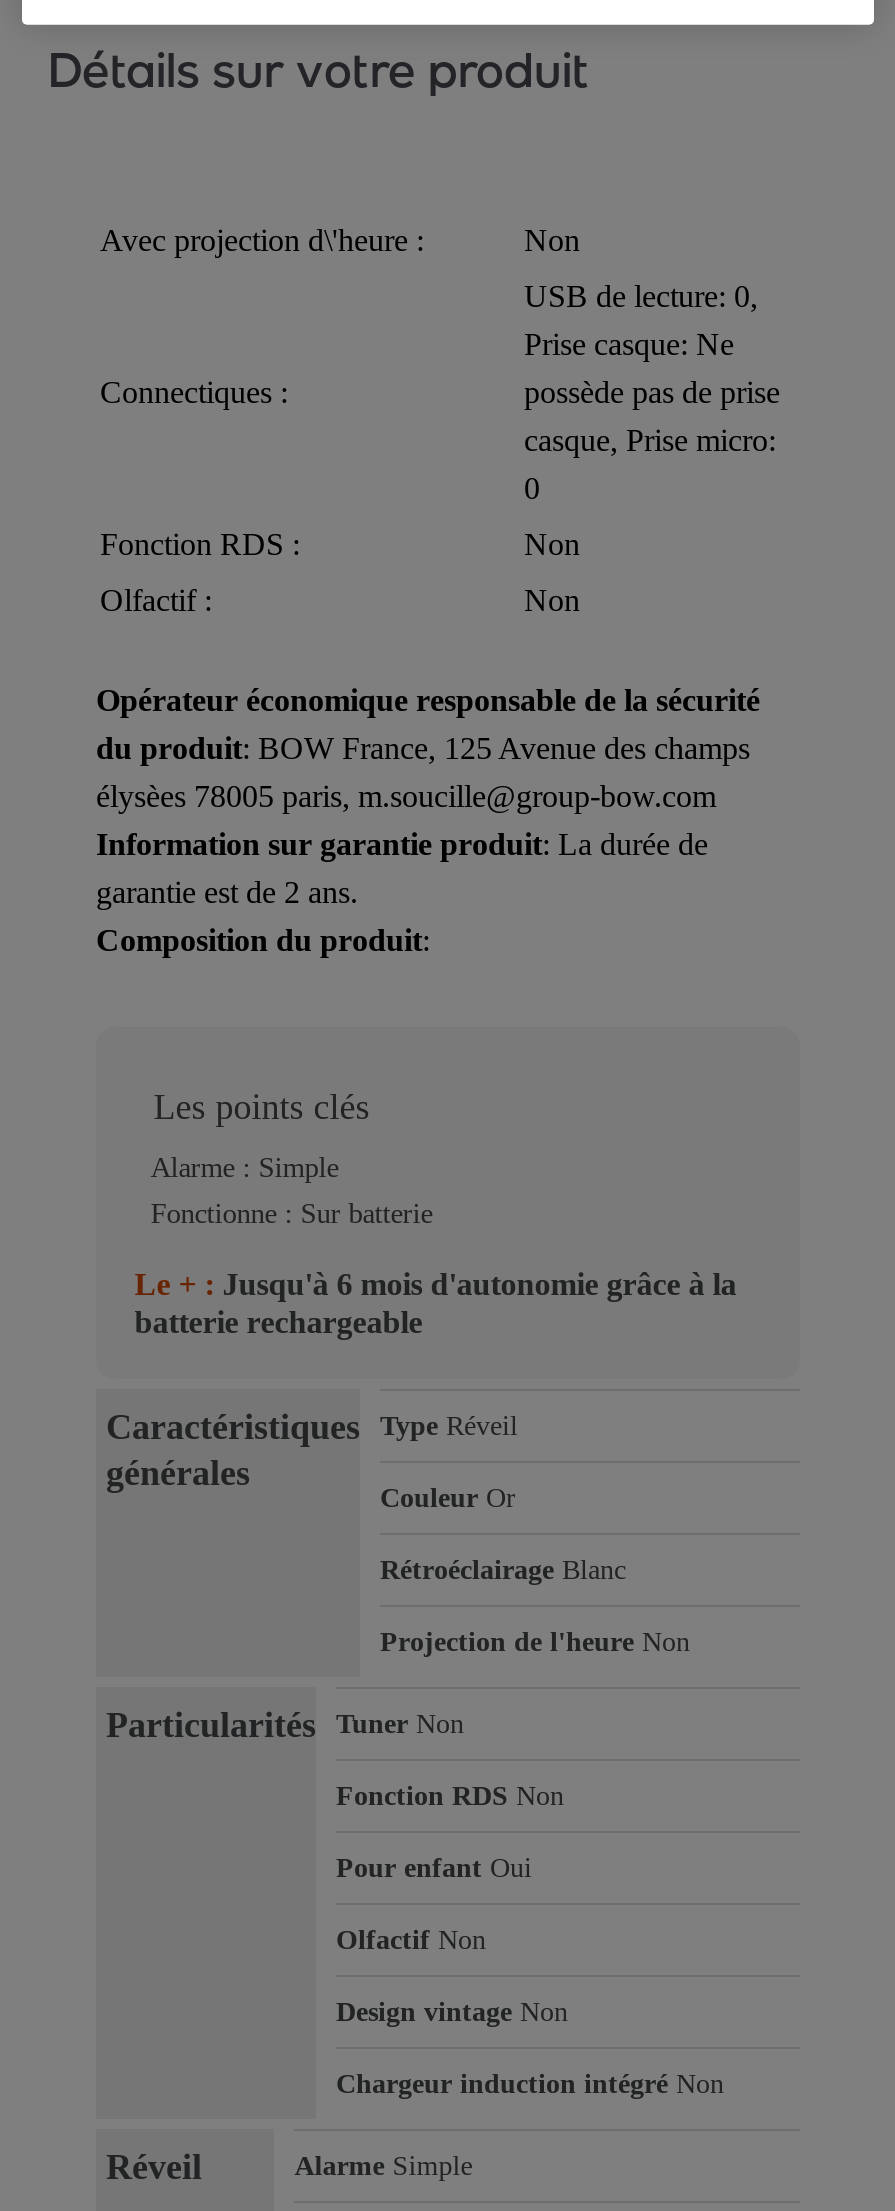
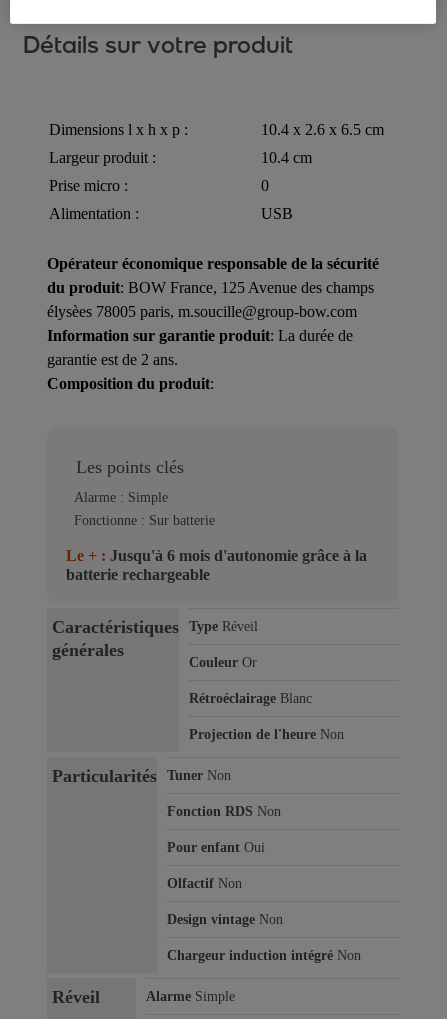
[100,223,580,257] Avec projection d\'heure : | Non -> [49,121,384,138] Dimensions l x h x p : | 10.4 x 2.6 x 6.5 cm
[524,279,780,457] USB de lecture: 0, | Prise casque: Ne | possède pas de prise | casque, Prise micro: -> [49,177,128,194] Prise micro :
[100,375,288,409] Connectiques : -> [49,149,312,166] Largeur produit : | 10.4 cm
[100,527,580,617] Fonction RDS : | Non | Olfactif : | Non -> [49,205,293,222] Alimentation : | USB

